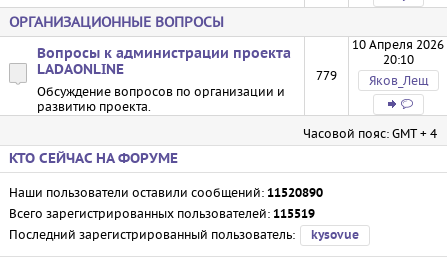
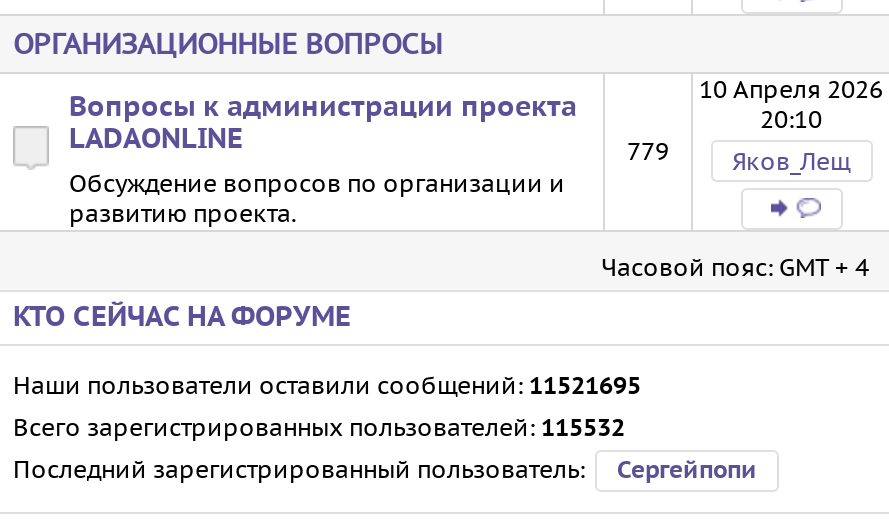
[9,185,323,201] Наши пользователи оставили сообщений: 11520890 -> [13,370,641,402] Наши пользователи оставили сообщений: 11521695
[9,206,315,222] Всего зарегистрированных пользователей: 115519 -> [13,412,625,444] Всего зарегистрированных пользователей: 115532
[311,228,359,243] kysovue -> [617,456,757,486] Сергейпопи

